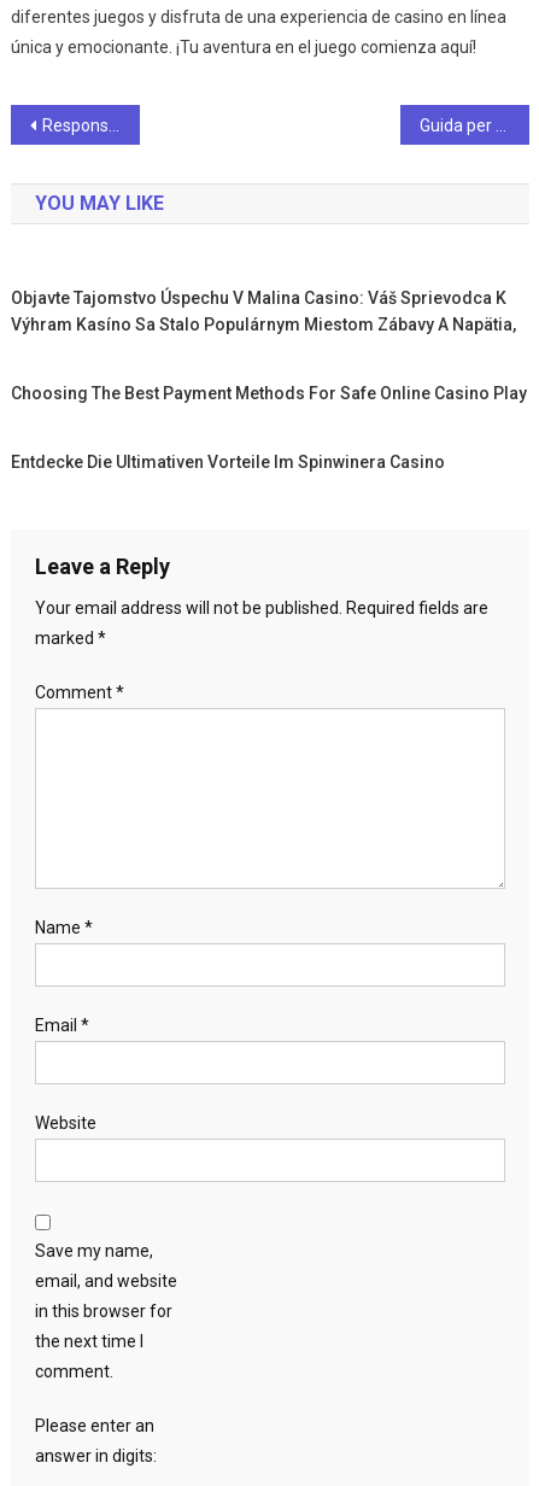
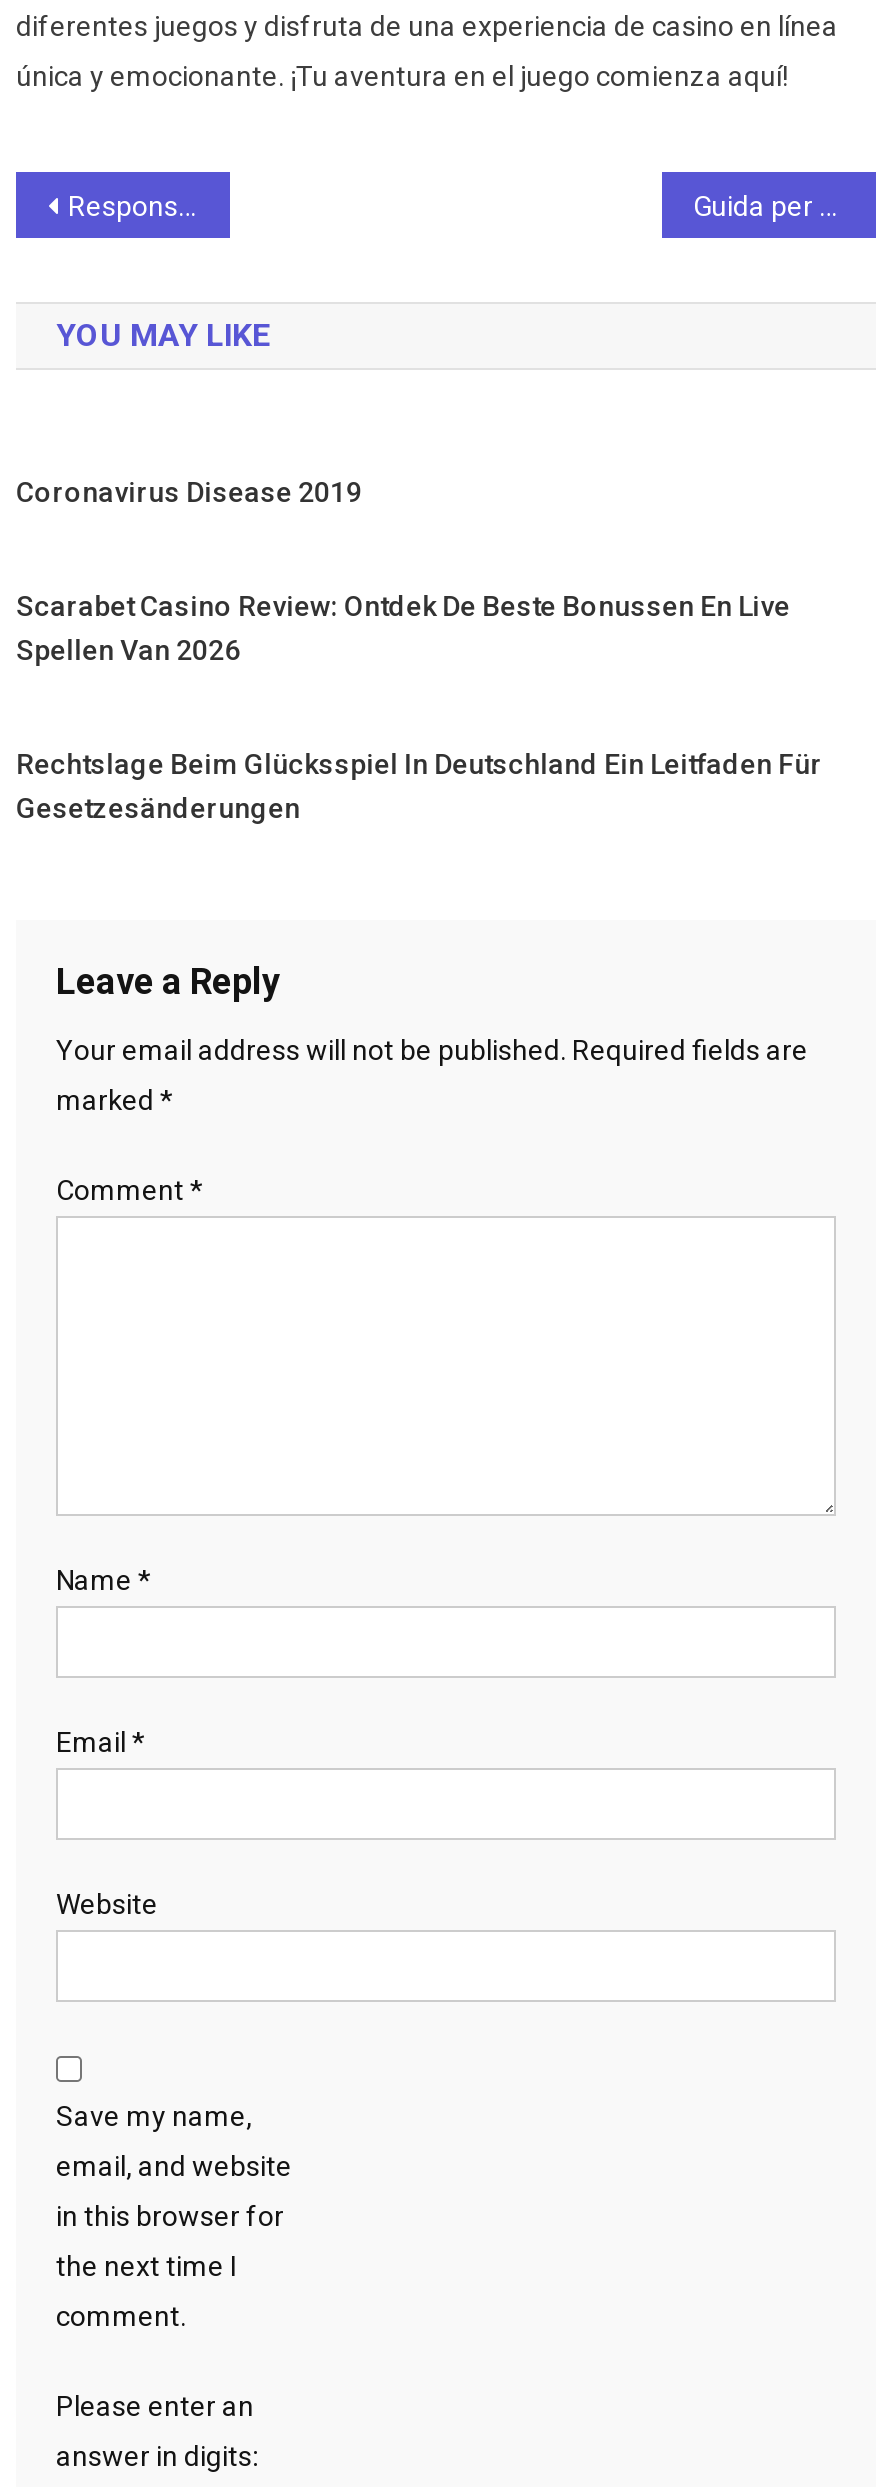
[11,288,516,334] Objavte Tajomstvo Úspechu V Malina Casino: Váš Sprievodca K | Výhram Kasíno Sa Stalo Populárnym Miestom Zábavy A Napätia, -> [16,475,362,507] Coronavirus Disease 2019
[11,383,527,402] Choosing The Best Payment Methods For Safe Online Casino Play -> [16,589,790,665] Scarabet Casino Review: Ontdek De Beste Bonussen En Live | Spellen Van 2026
[11,452,445,471] Entdecke Die Ultimativen Vorteile Im Spinwinera Casino -> [16,747,822,823] Rechtslage Beim Glücksspiel In Deutschland Ein Leitfaden Für | Gesetzesänderungen

